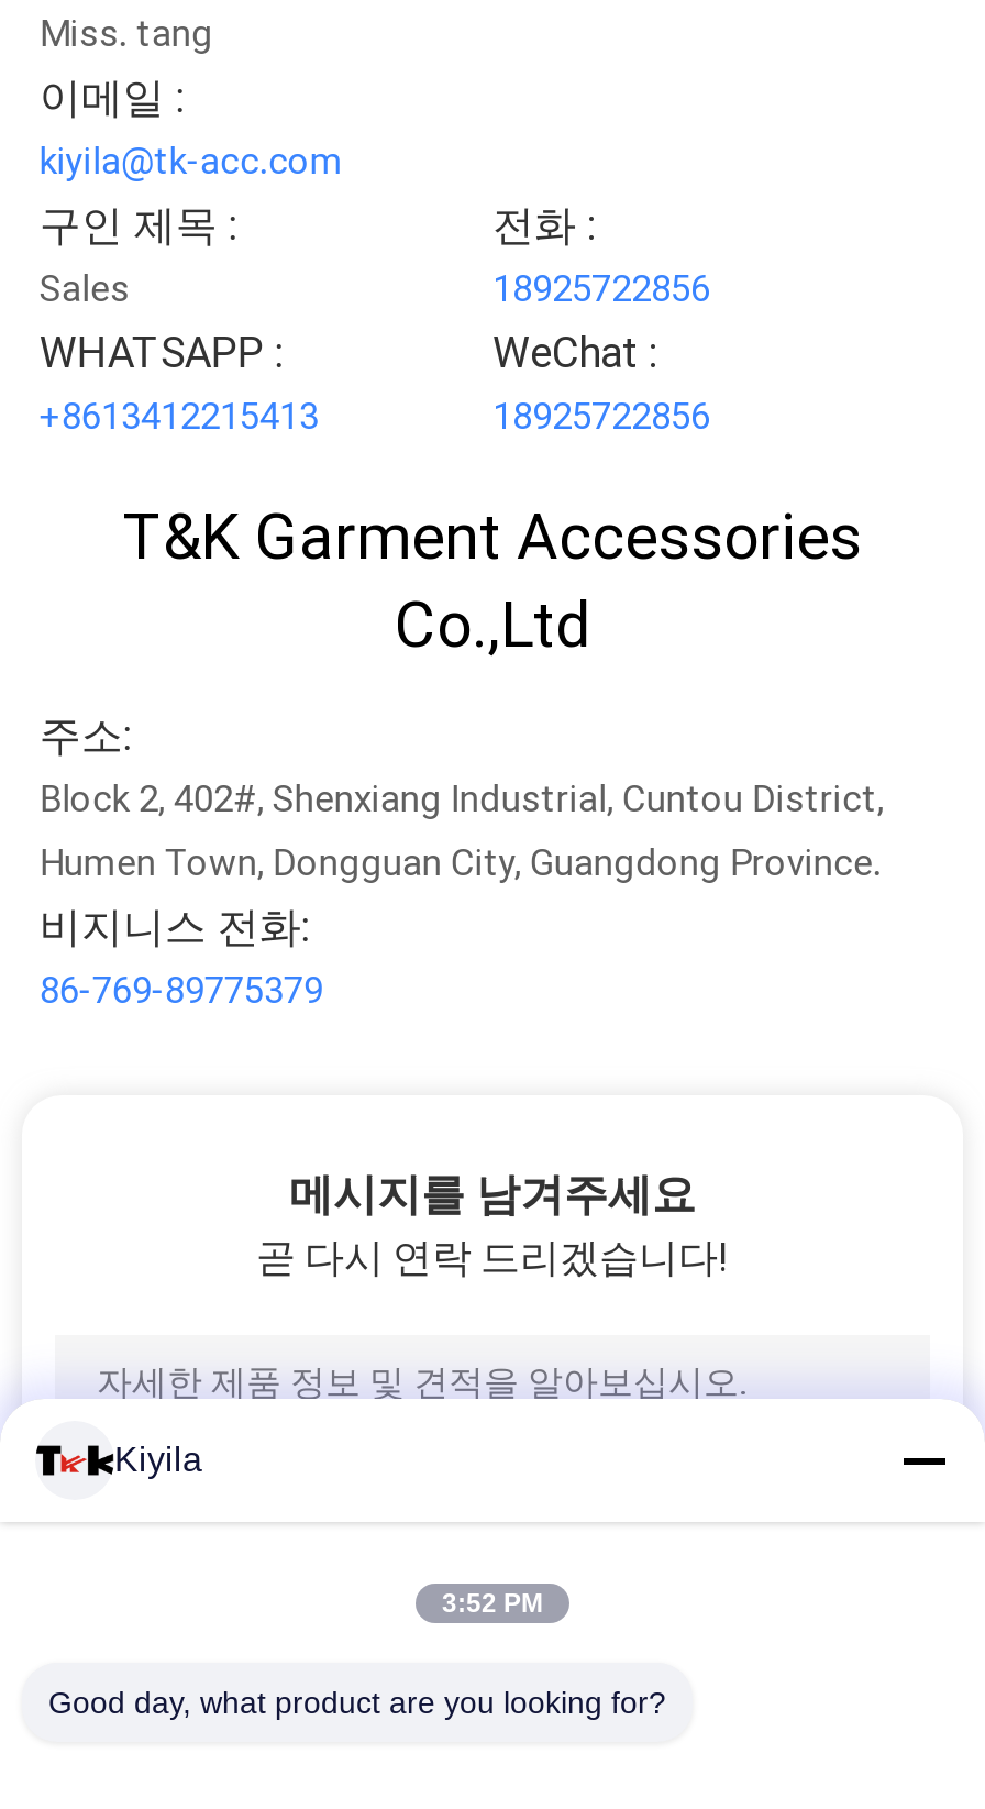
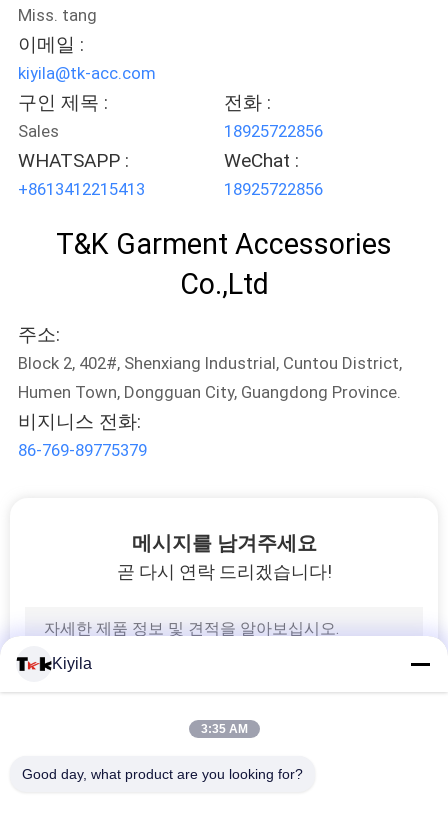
[442,1588,543,1619] 3:52 PM -> [200,722,247,736] 3:35 AM

